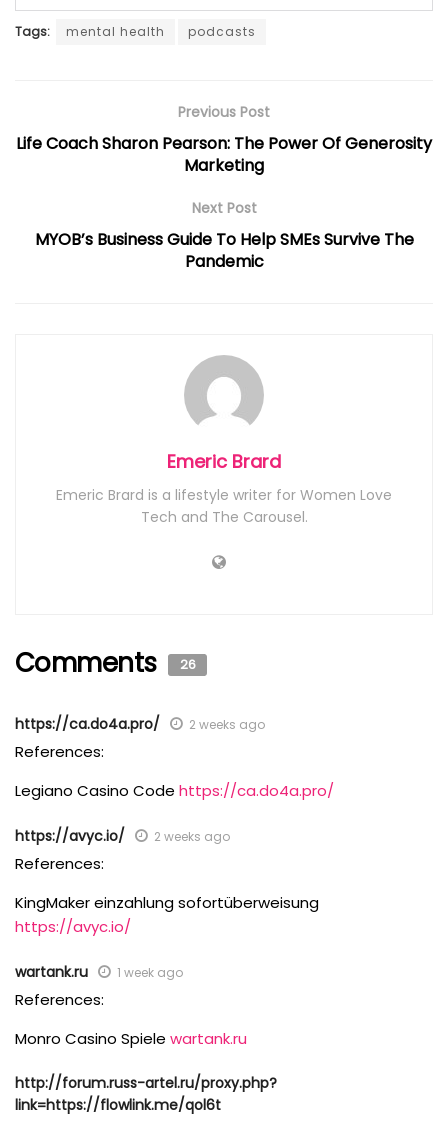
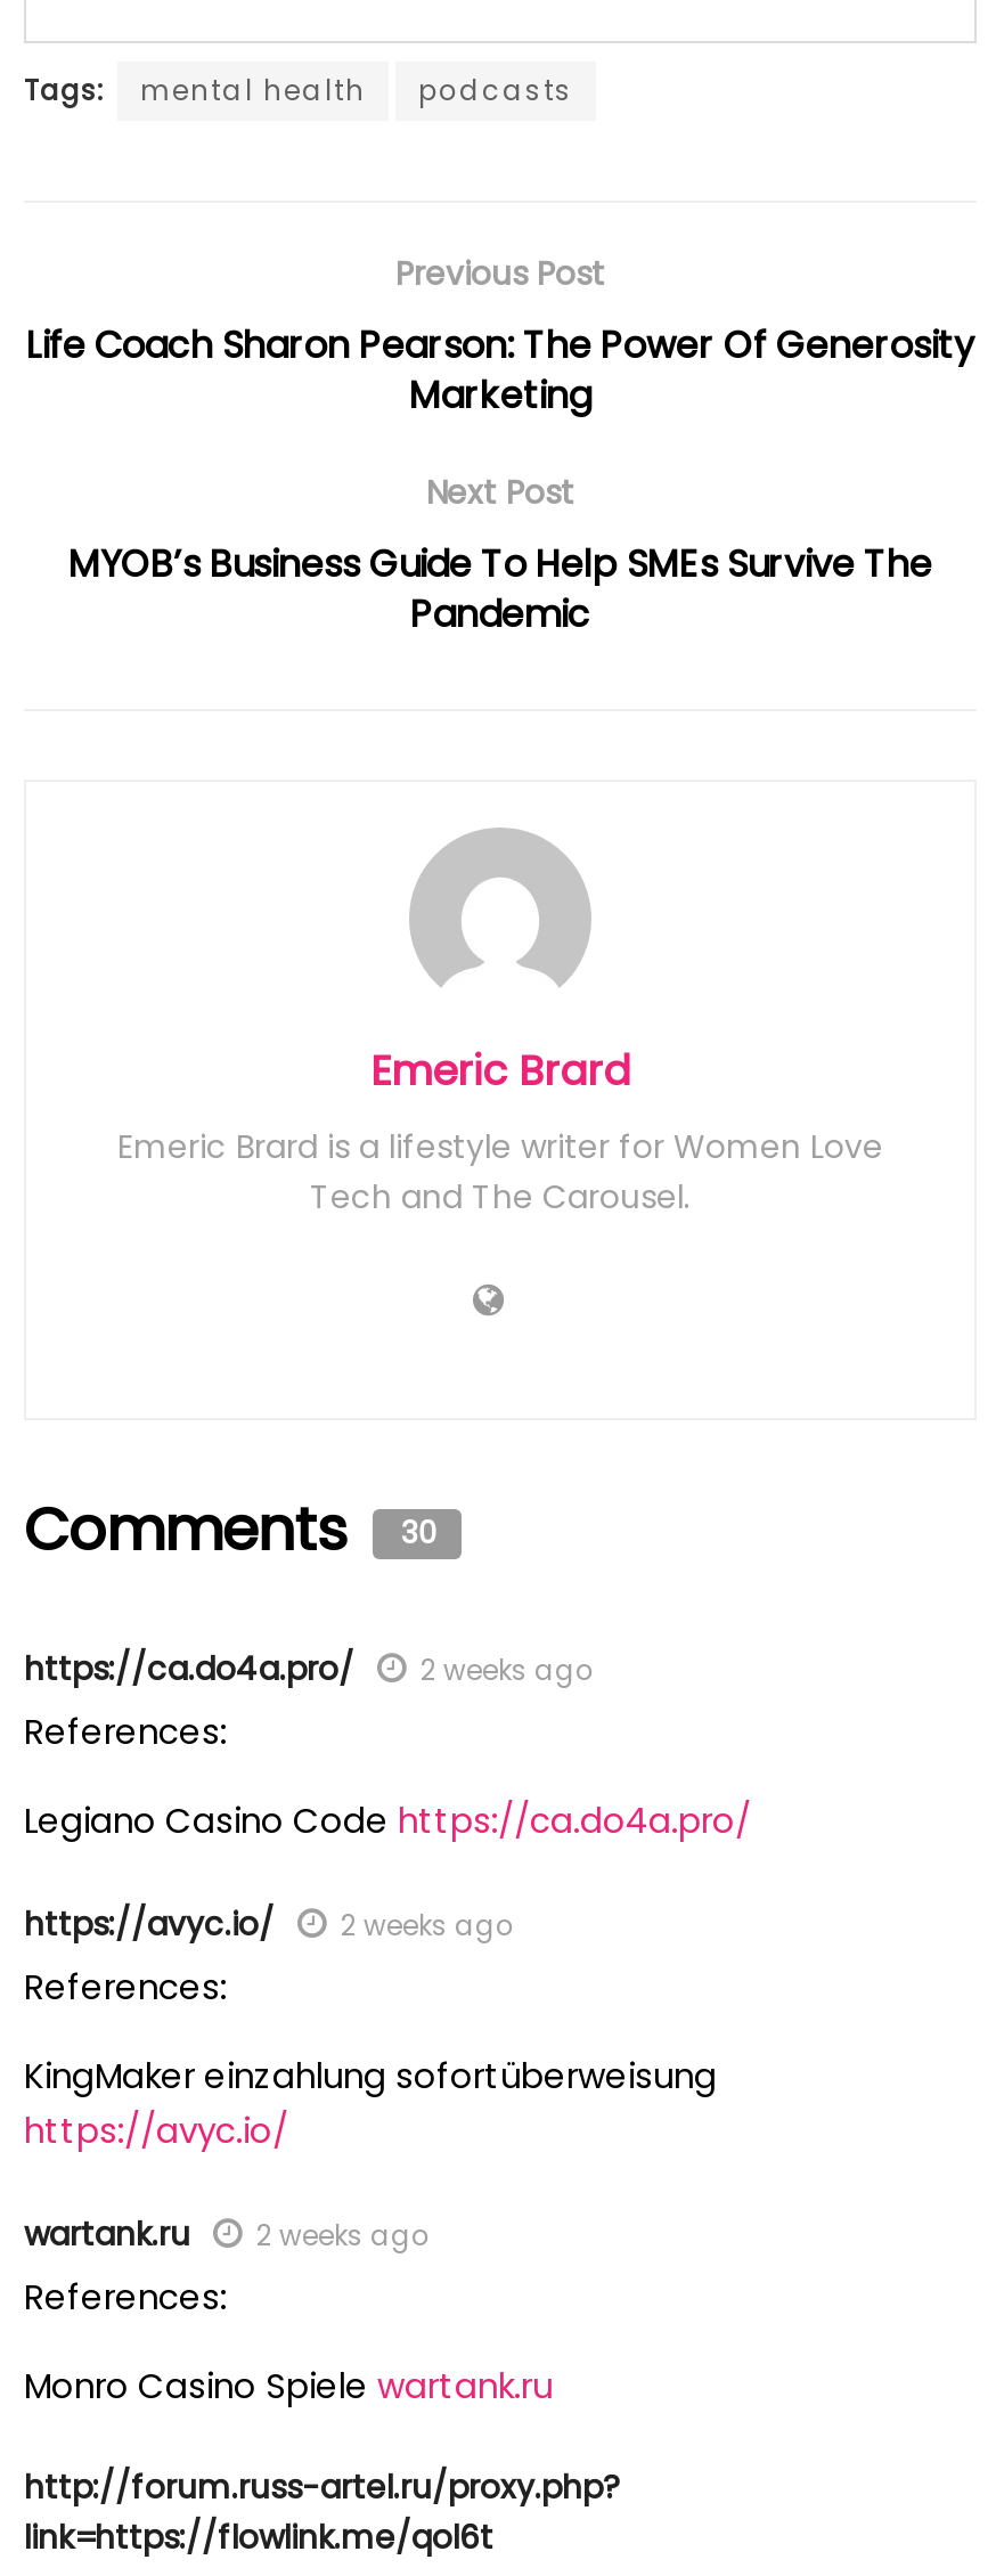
[15,645,195,681] Comments 26 -> [24,1490,435,1572] Comments 30
[15,962,183,982] wartank.ru 1 week ago -> [24,2212,430,2258] wartank.ru 2 weeks ago

